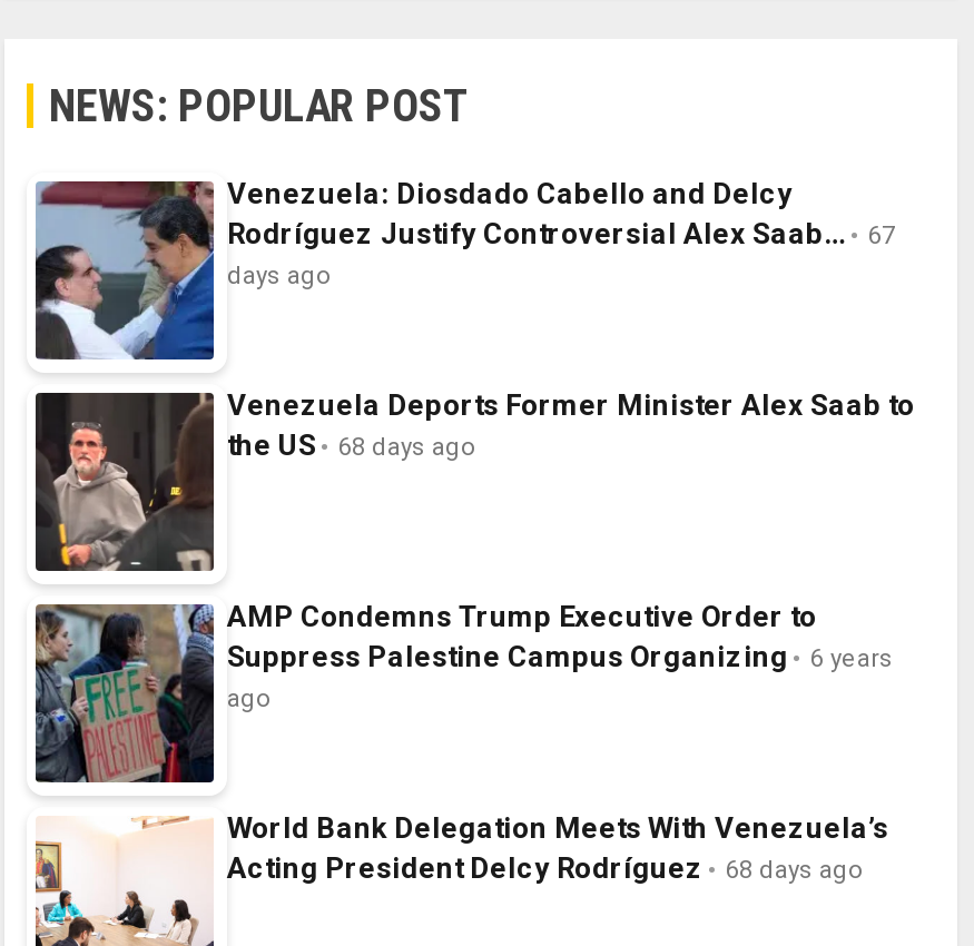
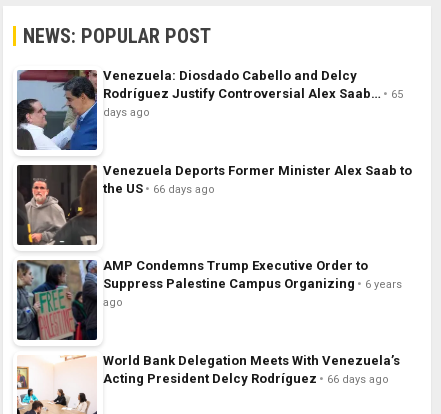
[227,216,895,249] Rodríguez Justify Controversial Alex Saab… 67 -> [103,86,403,101] Rodríguez Justify Controversial Alex Saab… 65
[227,427,476,461] the US 68 days ago -> [103,181,215,196] the US 66 days ago
[227,850,864,884] Acting President Delcy Rodríguez 68 days ago -> [103,371,389,386] Acting President Delcy Rodríguez 66 days ago

